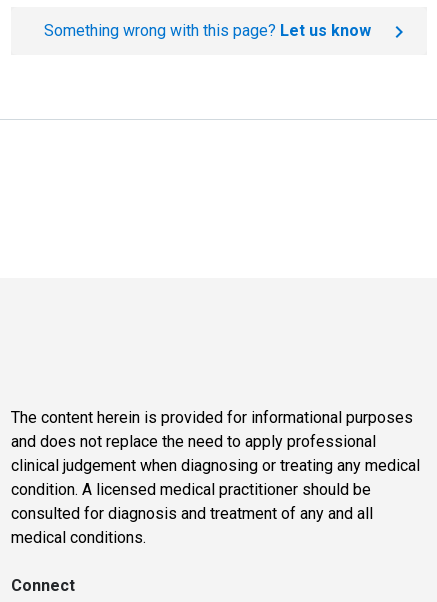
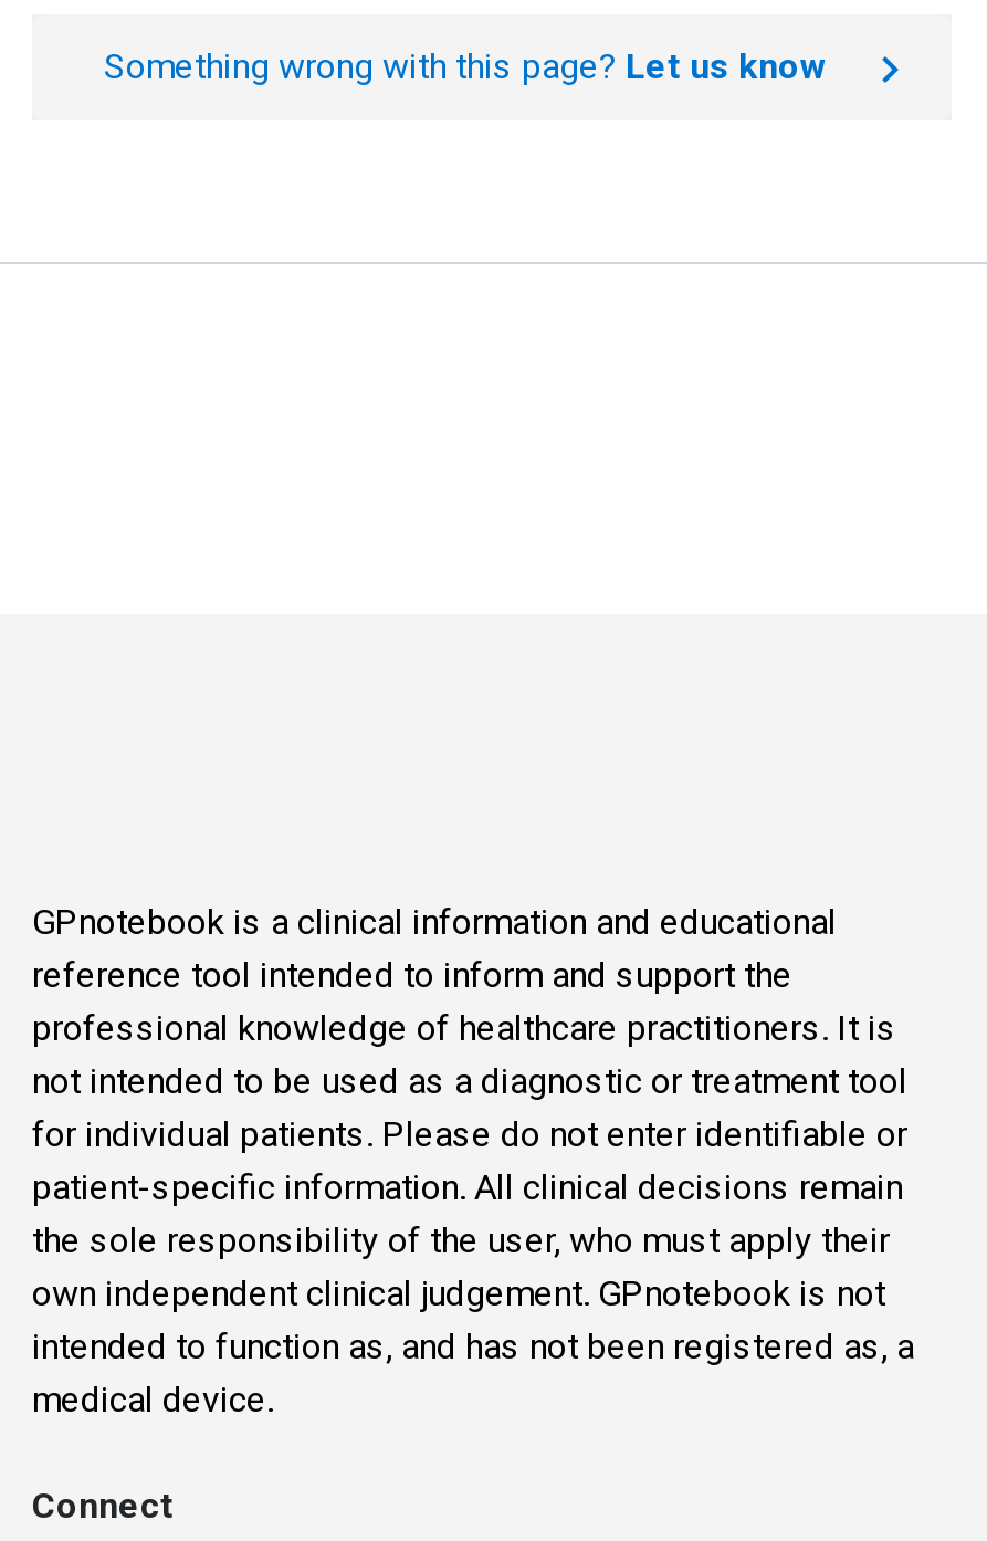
[11,408,420,547] The content herein is provided for informational purposes | and does not replace the need to apply professional | clinical judgement when diagnosing or treating any medical | condition. A licensed medical practitioner should be | consulted for diagnosis and treatment of any and all | medical conditions. -> [32,901,914,1421] GPnotebook is a clinical information and educational | reference tool intended to inform and support the | professional knowledge of healthcare practitioners. It is | not intended to be used as a diagnostic or treatment tool | for individual patients. Please do not enter identifiable or | patient-specific information. All clinical decisions remain | the sole responsibility of the user, who must apply their | own independent clinical judgement. GPnotebook is not | intended to function as, and has not been registered as, a | medical device.

